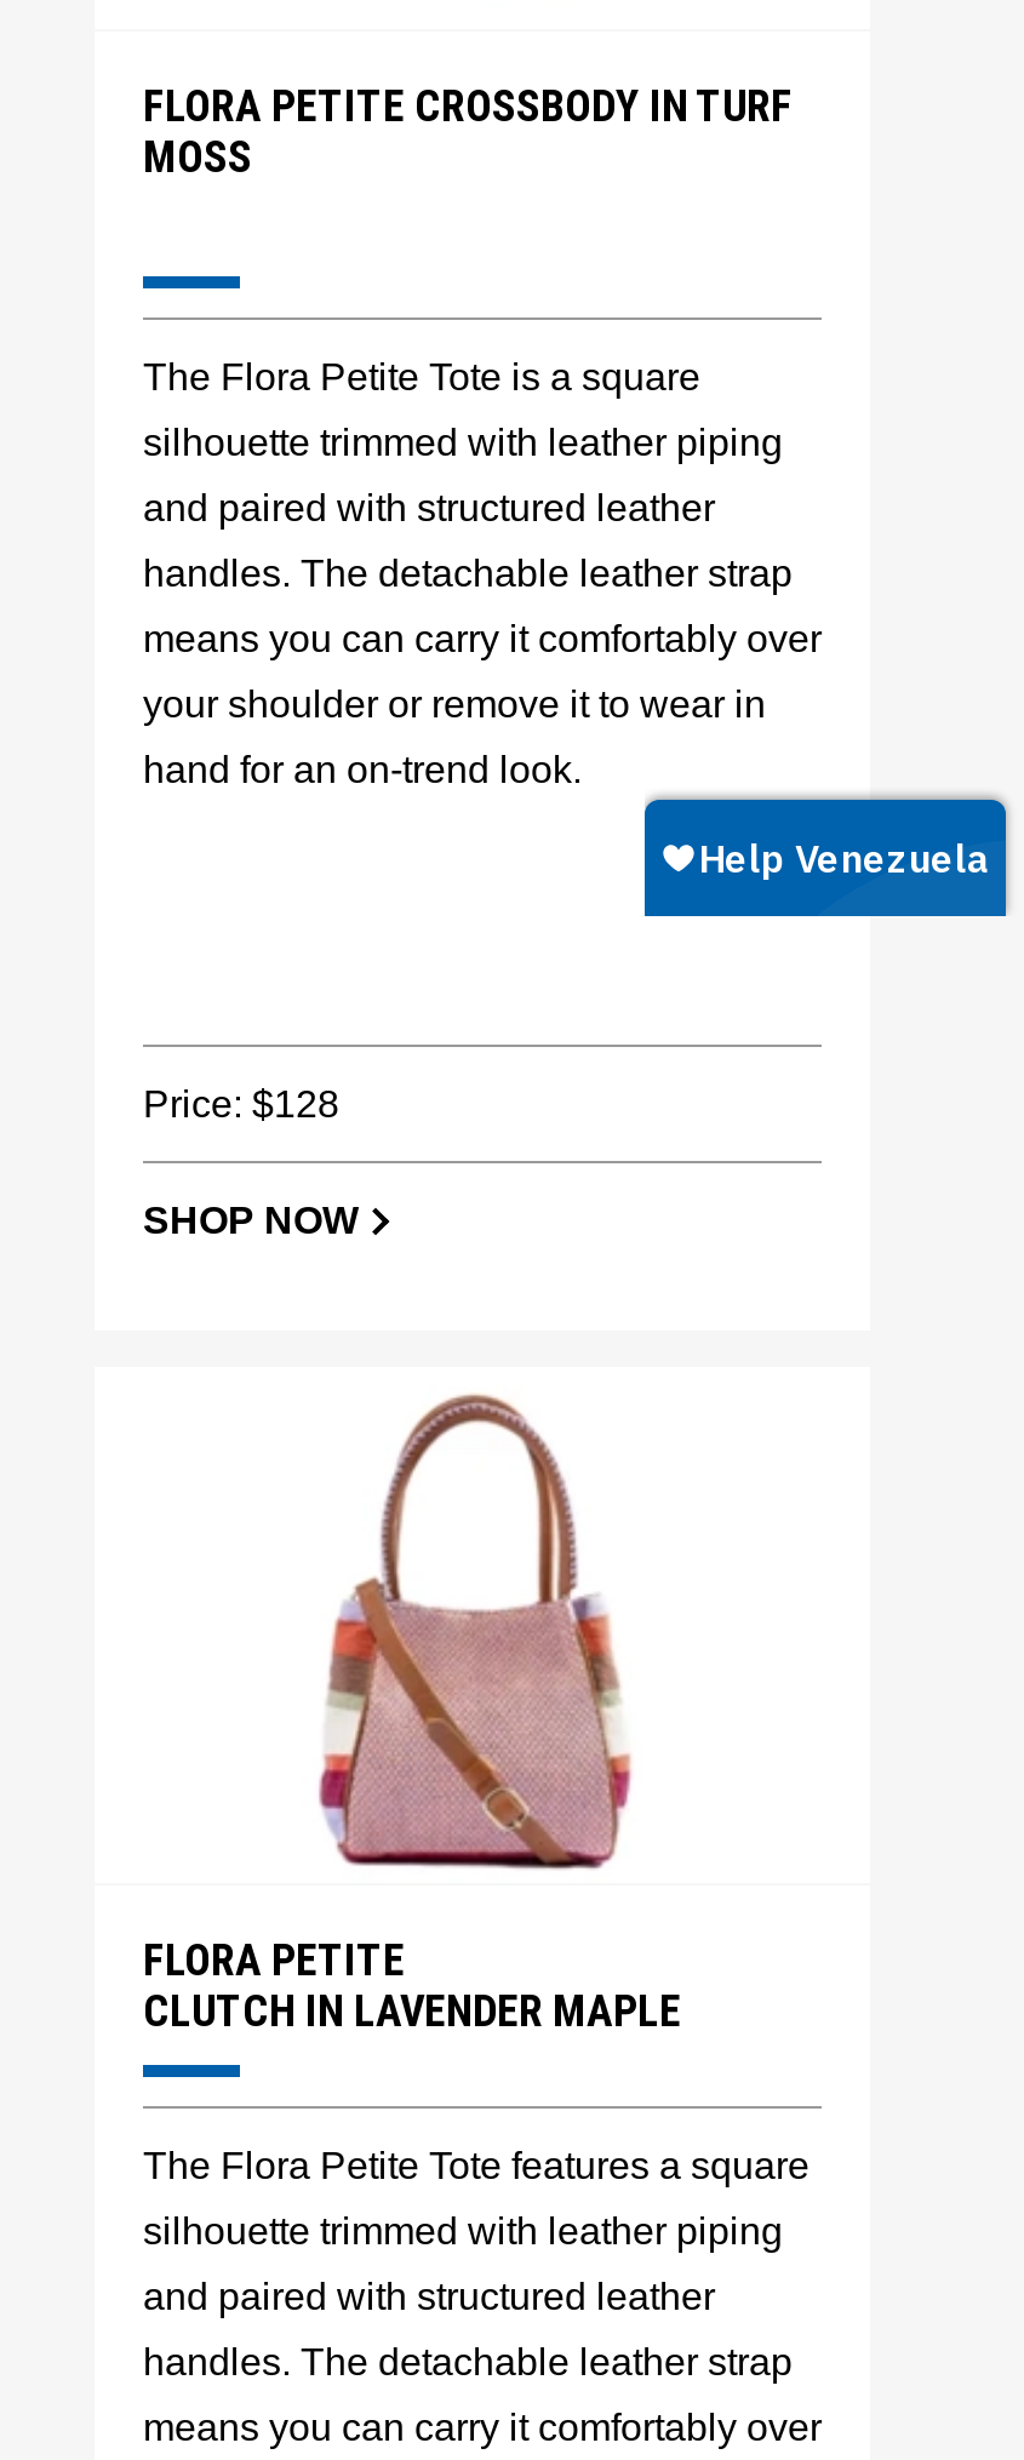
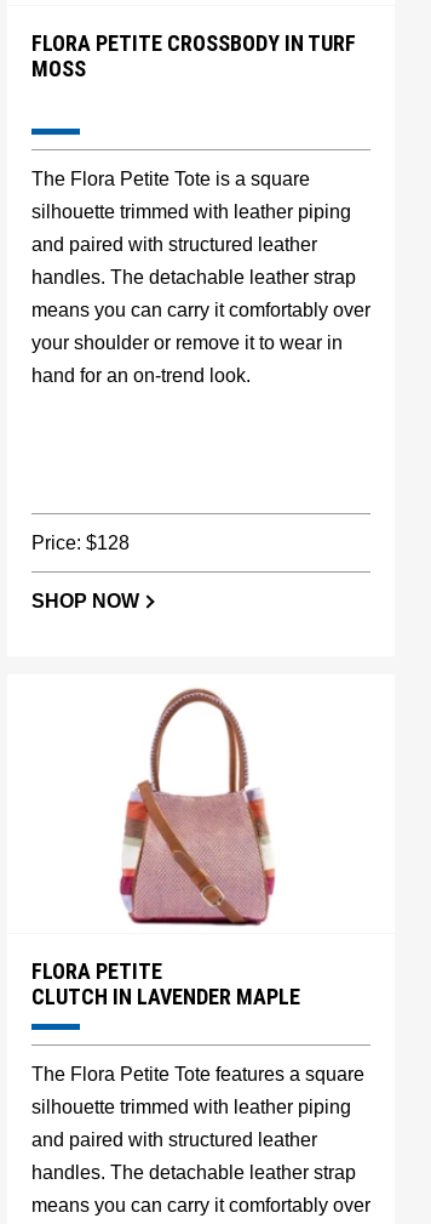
[642,793,1011,919] [image] -> none

